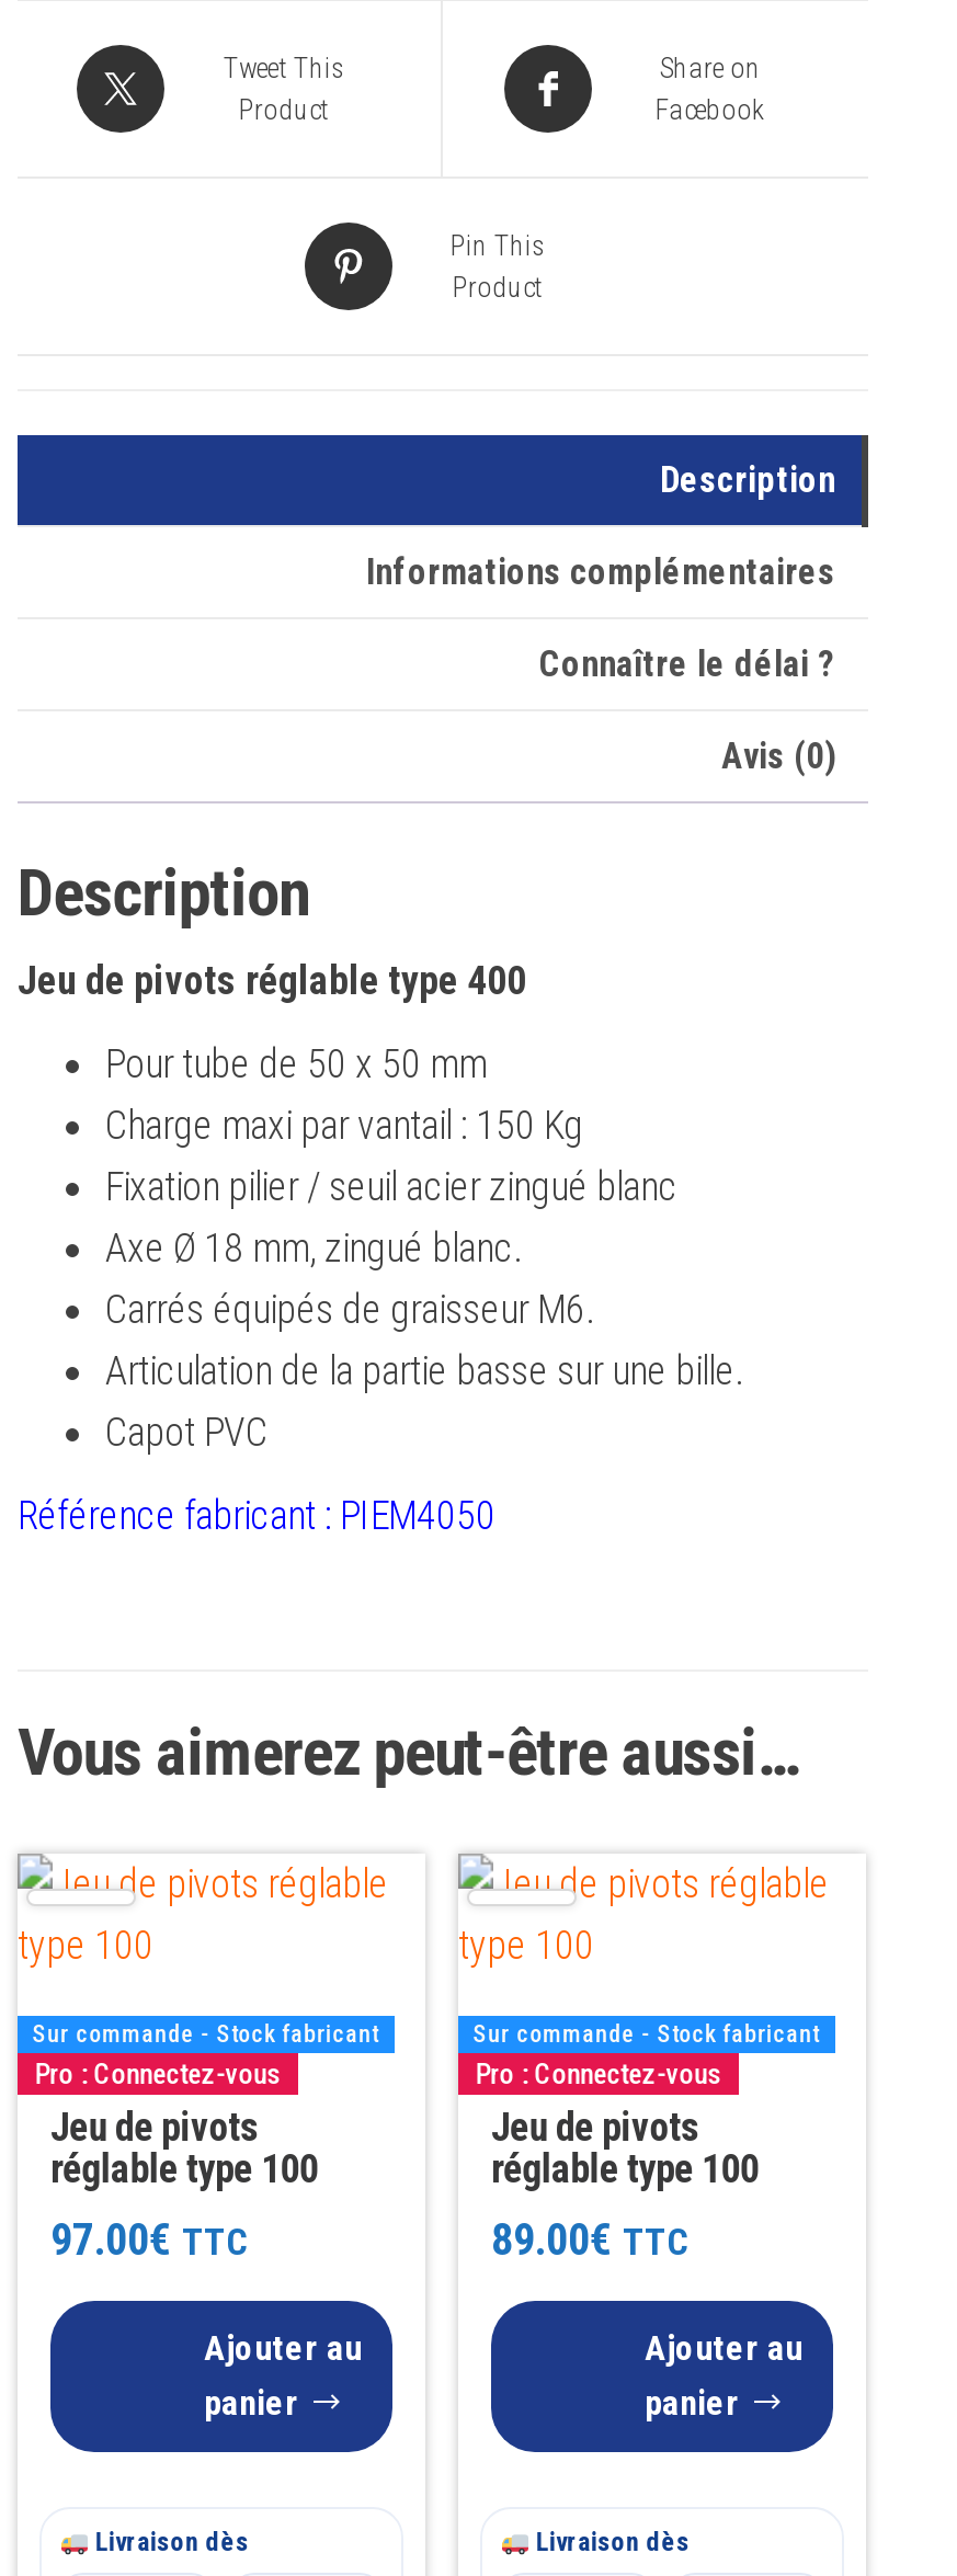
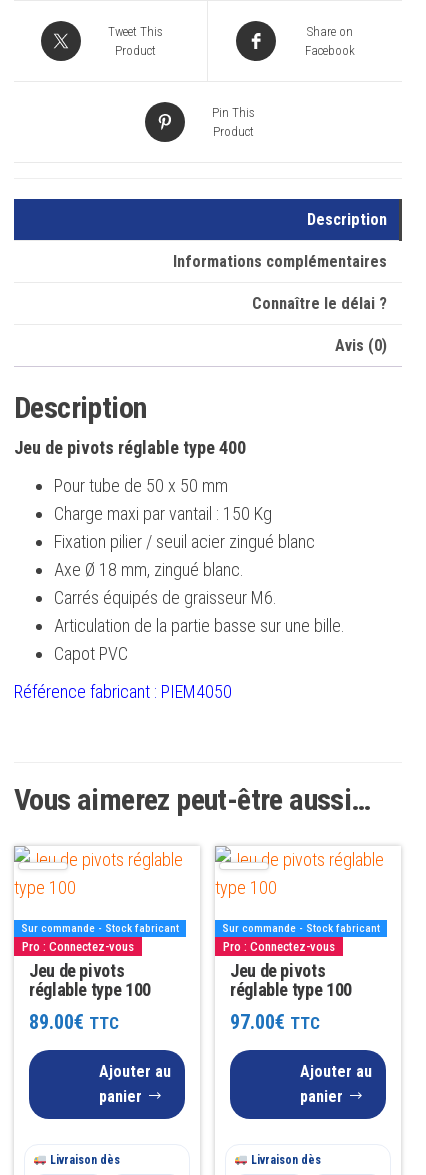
[50,2214,248,2267] 97.00€ TTC -> [29,1010,119,1034] 89.00€ TTC
[491,2214,688,2267] 89.00€ TTC -> [230,1010,320,1034] 97.00€ TTC

